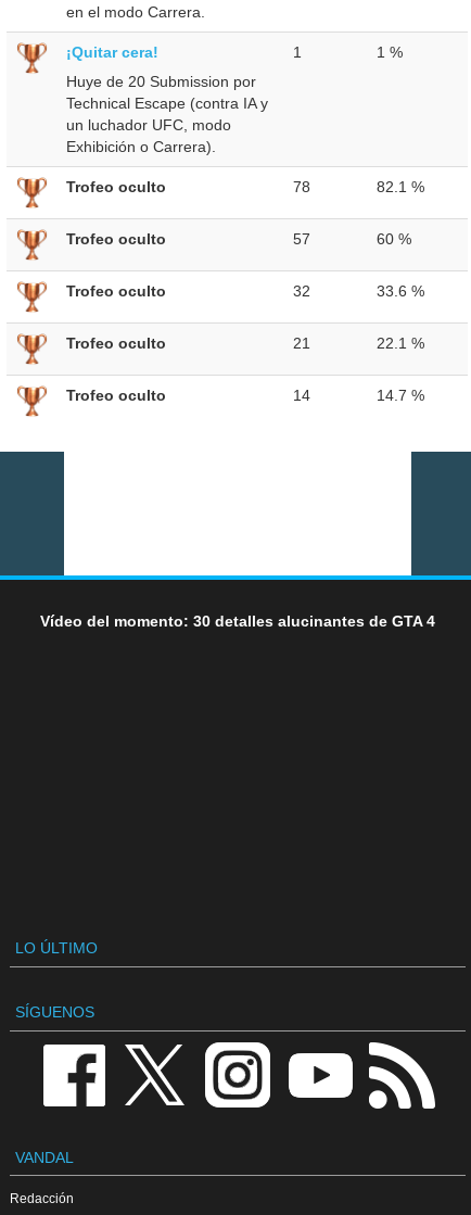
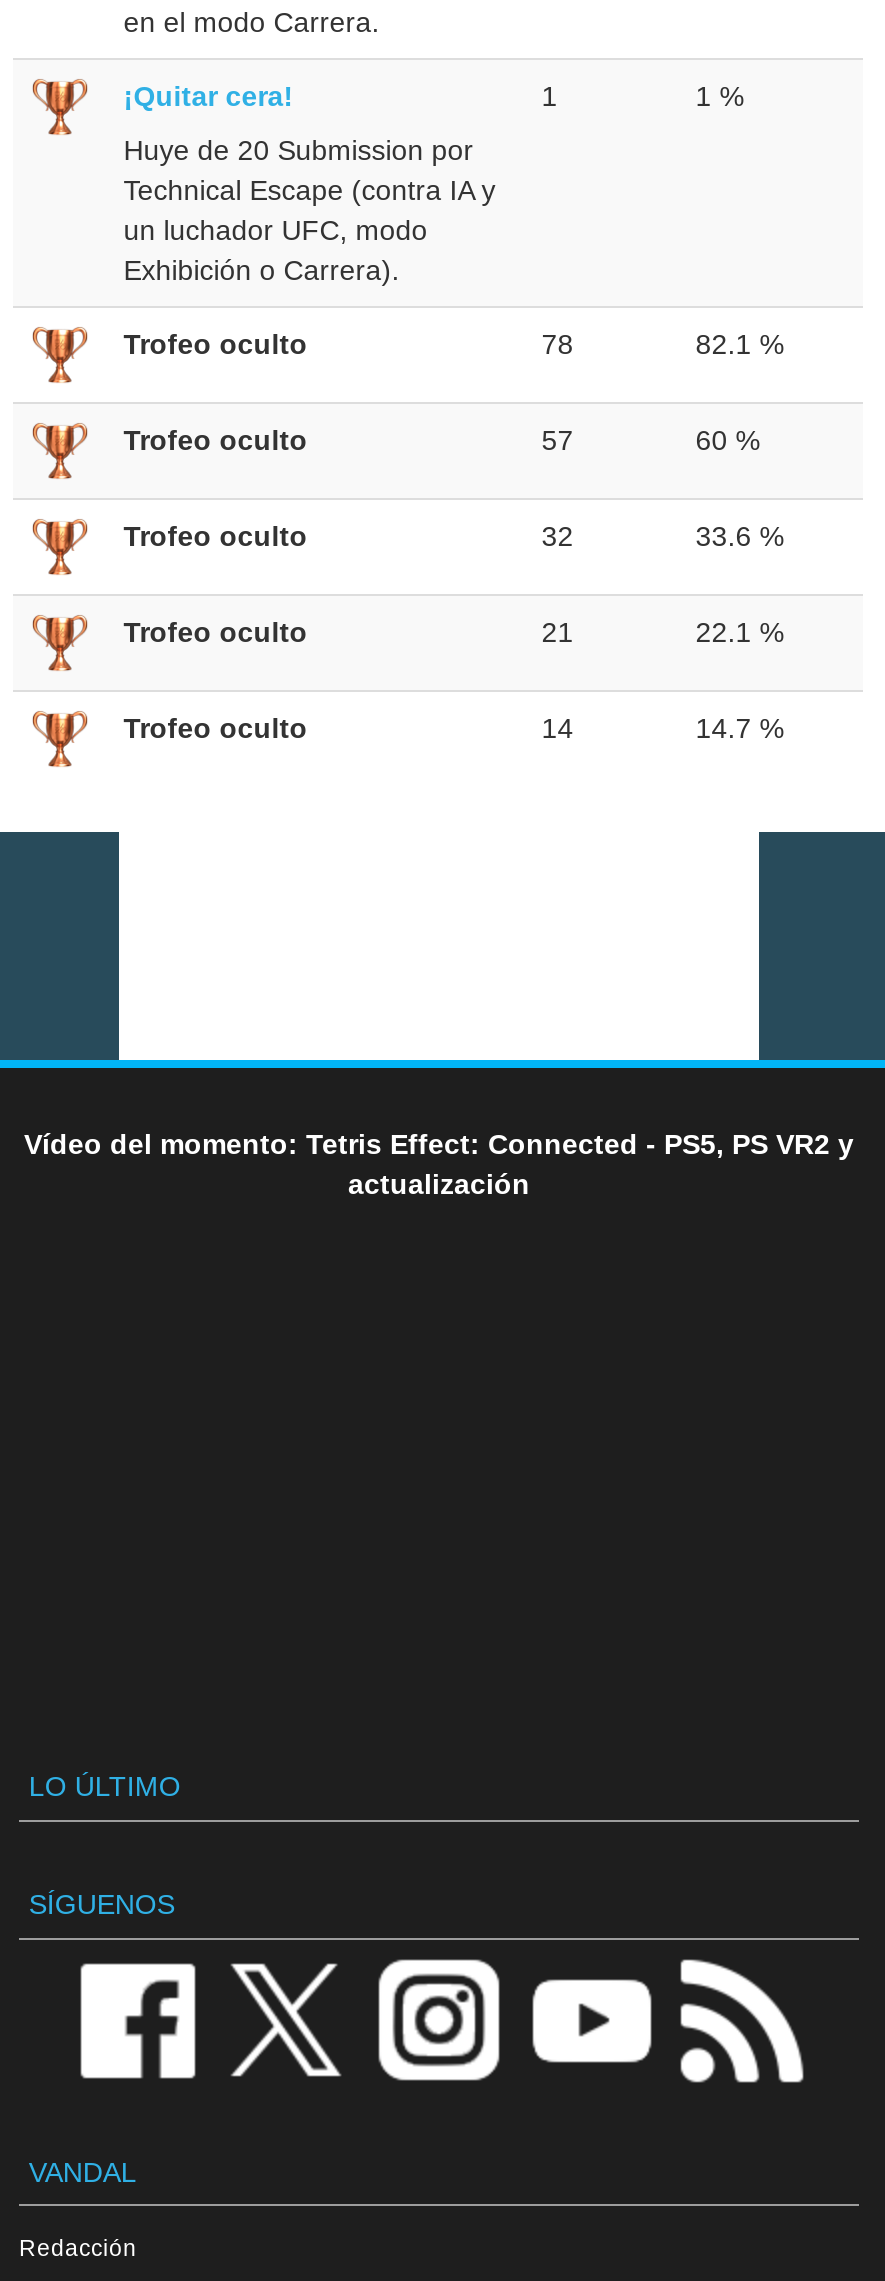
[40,613,435,630] Vídeo del momento: 30 detalles alucinantes de GTA 4 -> [24,1129,854,1201] Vídeo del momento: Tetris Effect: Connected - PS5, PS VR2 y | actualización

